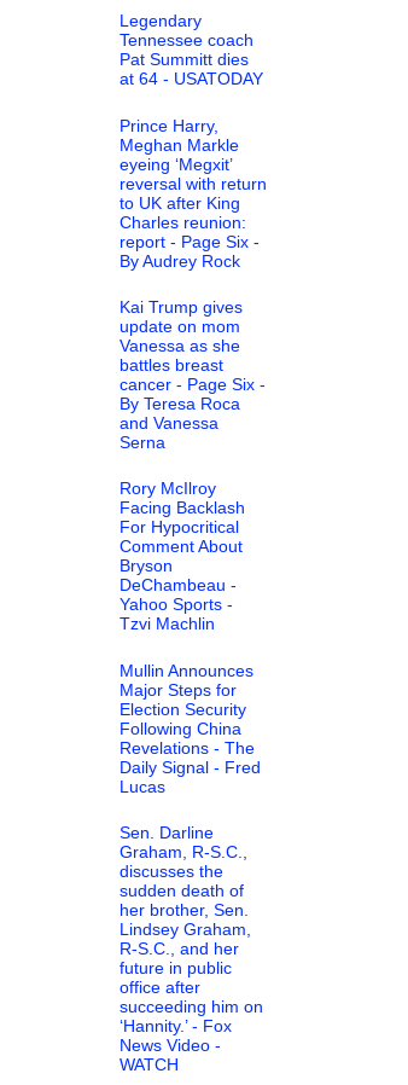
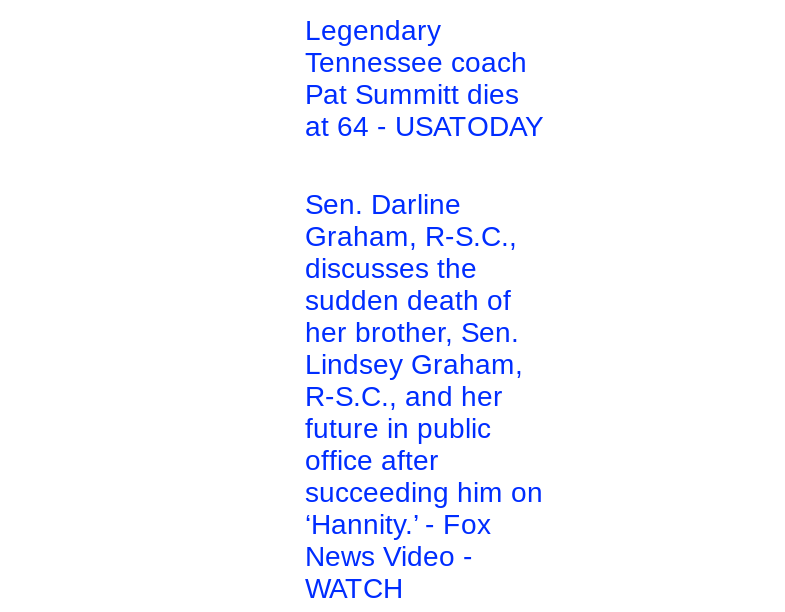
[120,116,267,796] Prince Harry, | Meghan Markle | eyeing ‘Megxit’ | reversal with return | to UK after King | Charles reunion: | report - Page Six - | By Audrey Rock | Kai Trump gives | update on mom | Vanessa as she | battles breast | cancer - Page Six - | By Teresa Roca | and Vanessa | Serna | Rory McIlroy | Facing Backlash | For Hypocritical | Comment About | Bryson | DeChambeau - | Yahoo Sports - | Tzvi Machlin | Mullin Announces | Major Steps for | Election Security | Following China | Revelations - The | Daily Signal - Fred | Lucas -> none

